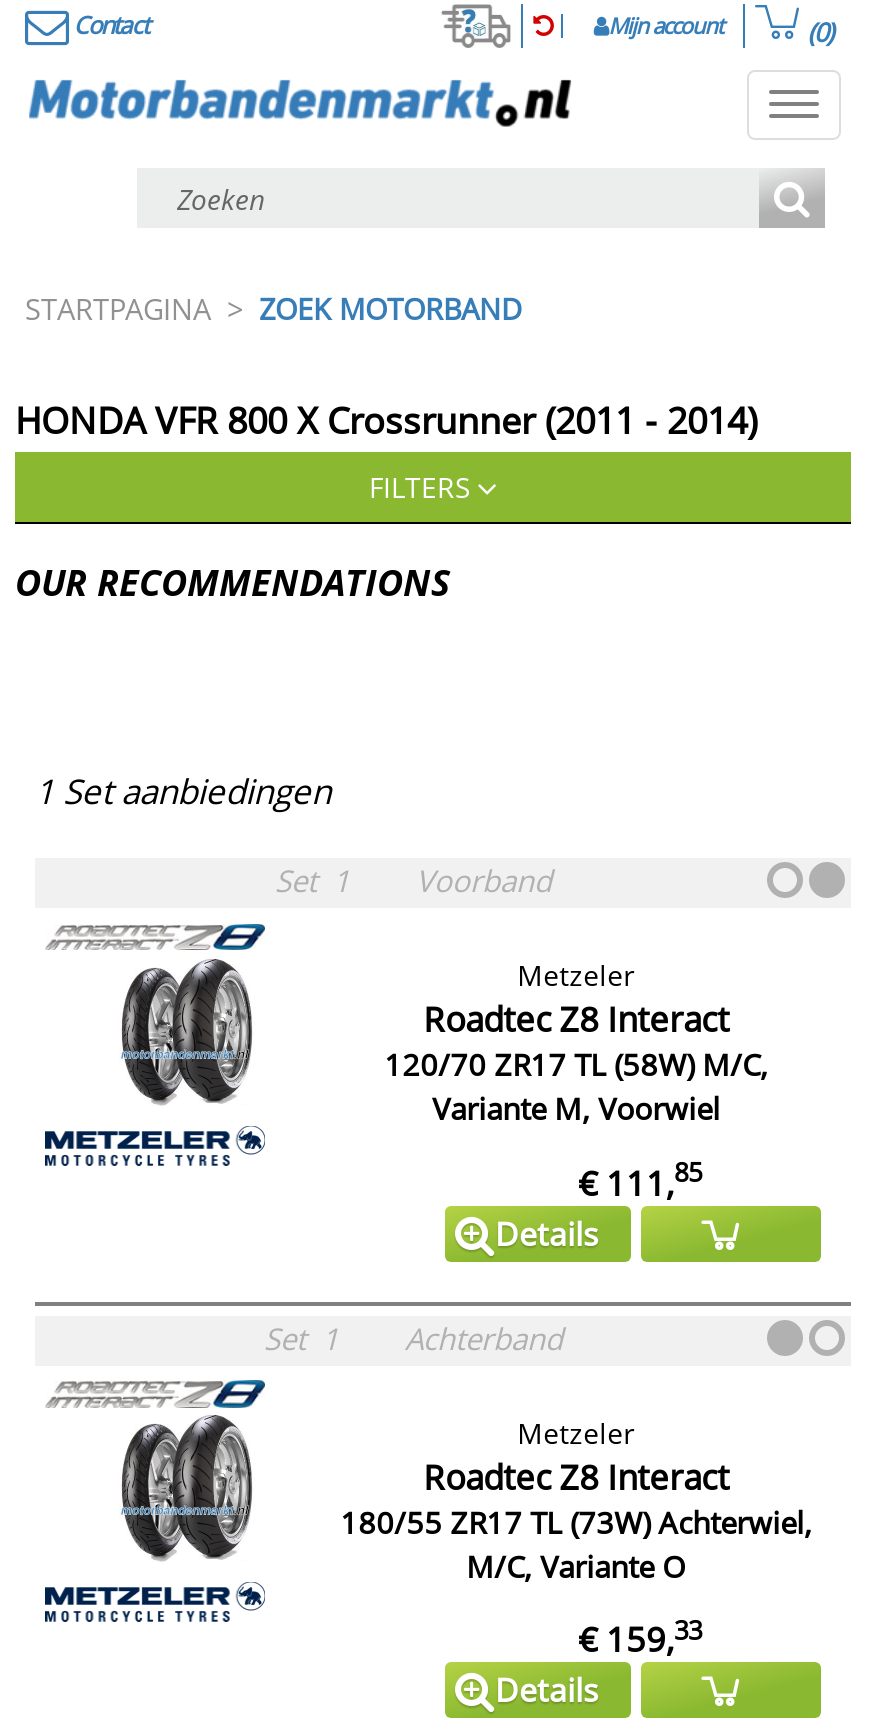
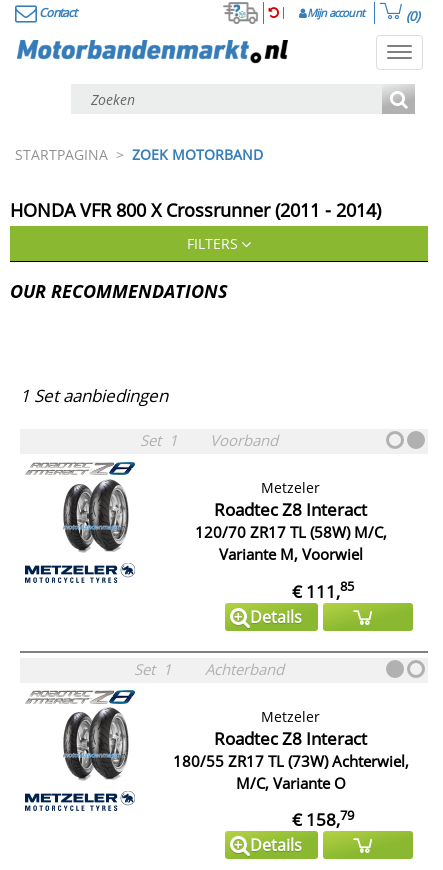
[578,1611,702,1662] € 159,33 -> [291,805,353,831] € 158,79

